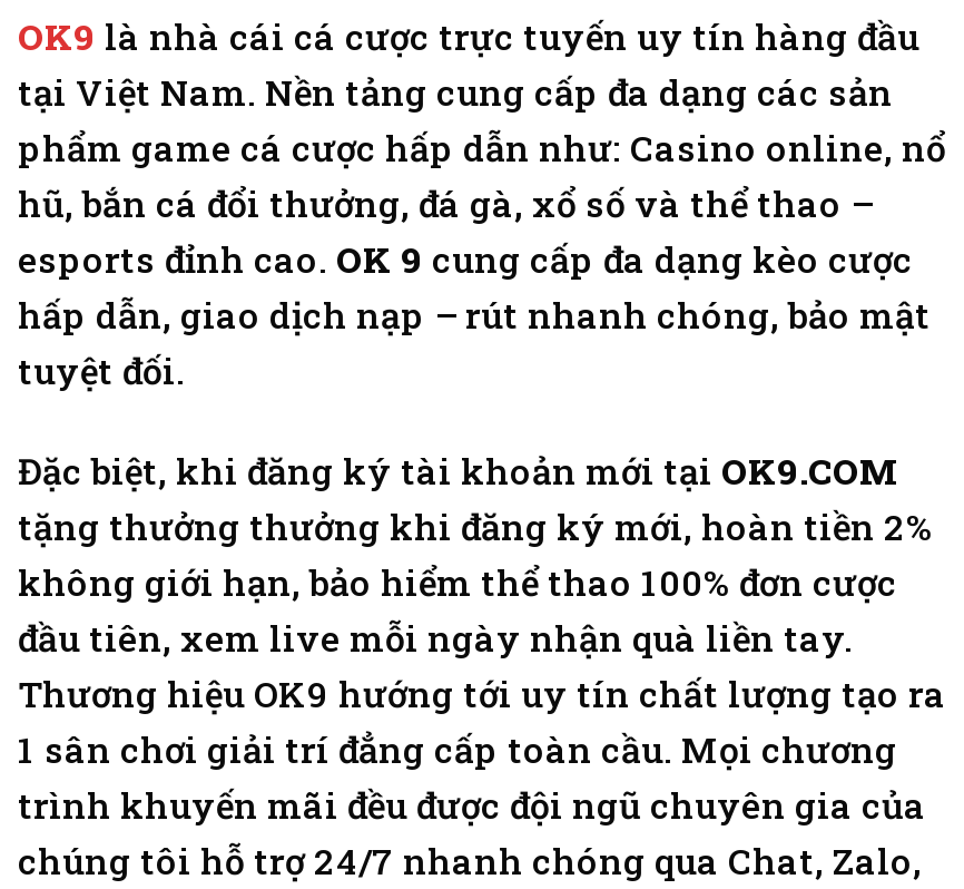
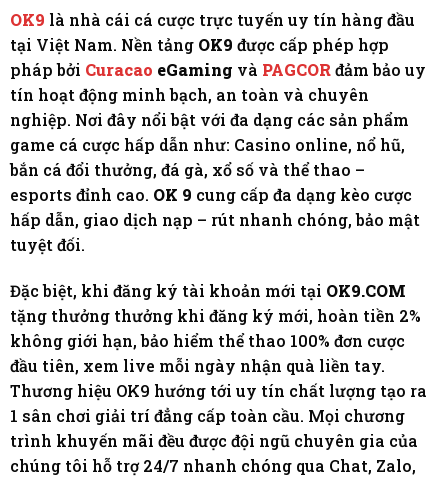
[18,67,946,225] tại Việt Nam. Nền tảng cung cấp đa dạng các sản | phẩm game cá cược hấp dẫn như: Casino online, nổ | hũ, bắn cá đổi thưởng, đá gà, xổ số và thể thao – -> [10,34,426,180] tại Việt Nam. Nền tảng OK9 được cấp phép hợp | pháp bởi Curacao eGaming và PAGCOR đảm bảo uy | tín hoạt động minh bạch, an toàn và chuyên | nghiệp. Nơi đây nổi bật với đa dạng các sản phẩm | game cá cược hấp dẫn như: Casino online, nổ hũ, | bắn cá đổi thưởng, đá gà, xổ số và thể thao –

